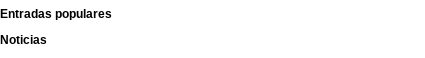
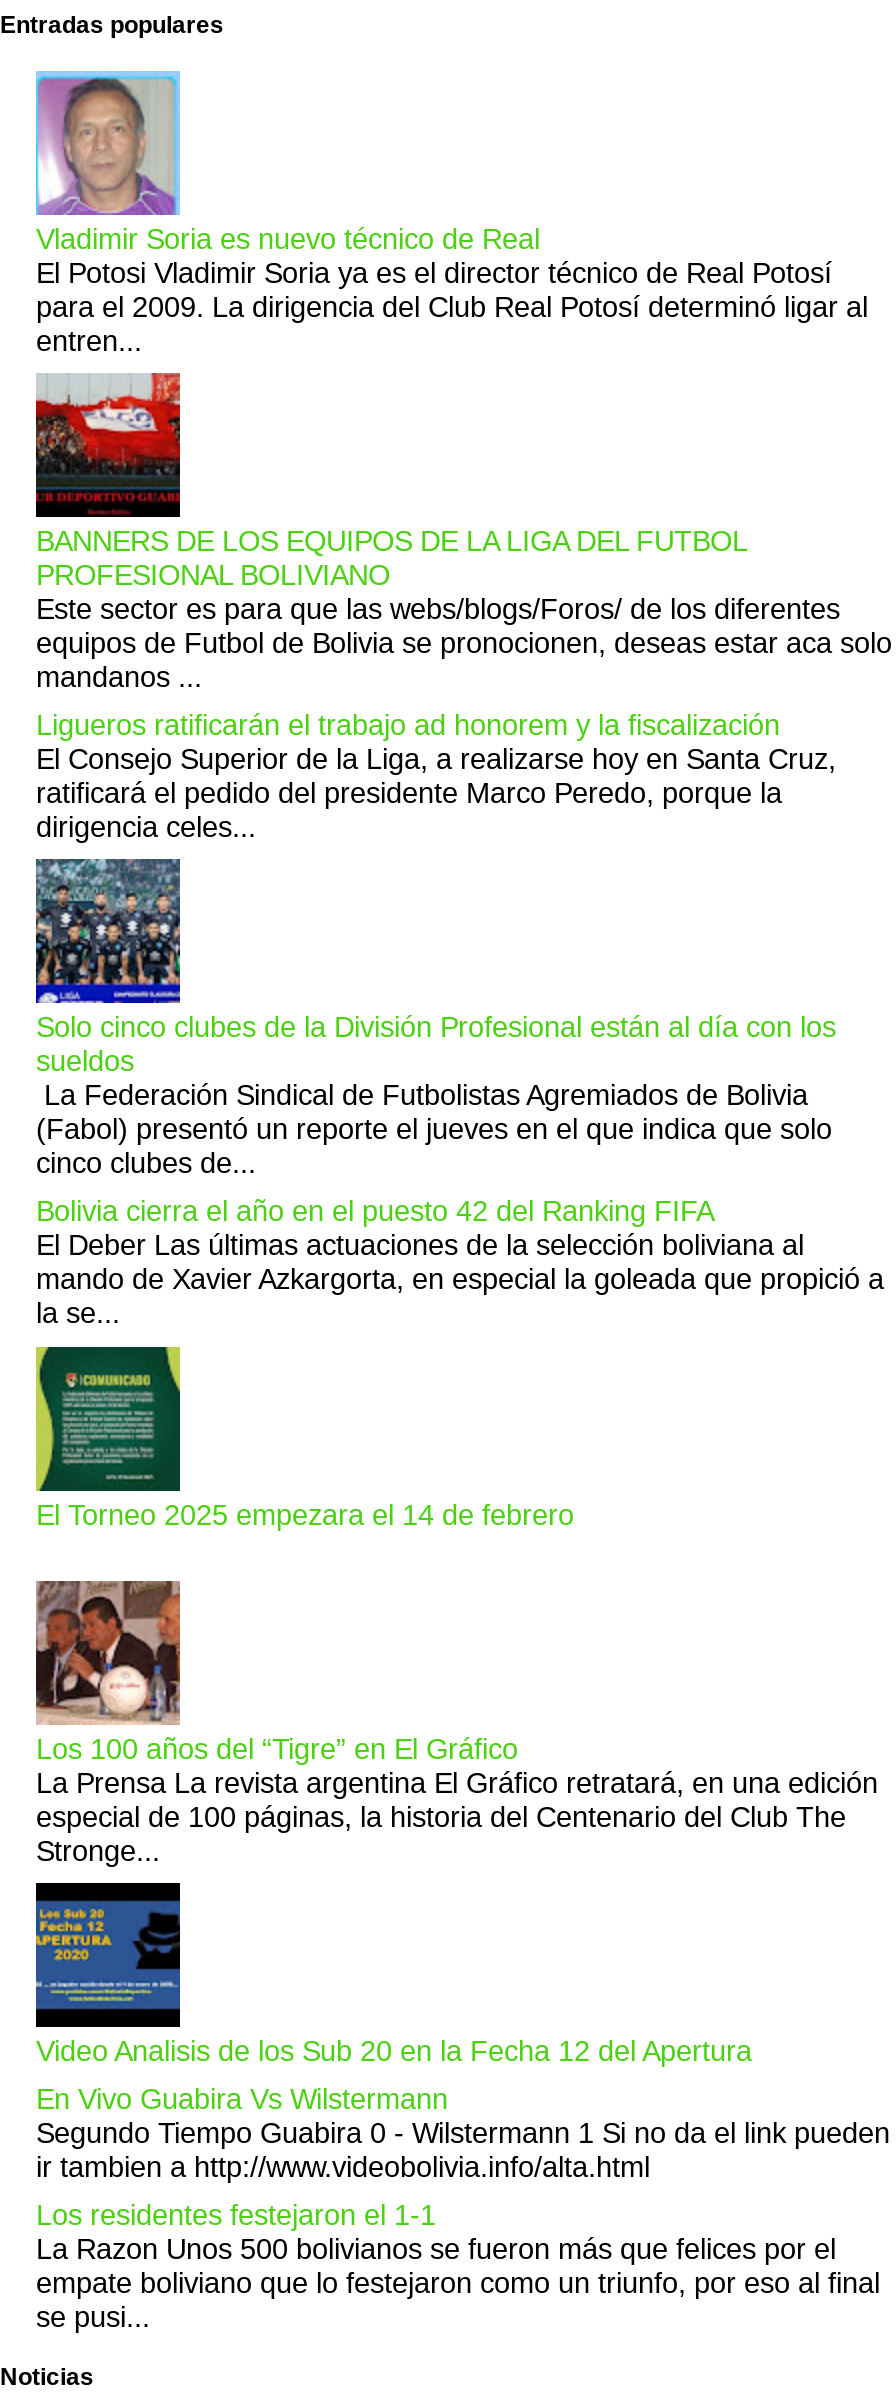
none -> [34,69,868,356] [image] | Vladimir Soria es nuevo técnico de Real | El Potosi Vladimir Soria ya es el director técnico de Real Potosí | para el 2009. La dirigencia del Club Real Potosí determinó ligar al | entren...
none -> [34,371,892,843] [image] | BANNERS DE LOS EQUIPOS DE LA LIGA DEL FUTBOL | PROFESIONAL BOLIVIANO | Este sector es para que las webs/blogs/Foros/ de los diferentes | equipos de Futbol de Bolivia se pronocionen, deseas estar aca solo | mandanos ... | Ligueros ratificarán el trabajo ad honorem y la fiscalización | El Consejo Superior de la Liga, a realizarse hoy en Santa Cruz, | ratificará el pedido del presidente Marco Peredo, porque la | dirigencia celes...
none -> [34,859,884,1330] [image] | Solo cinco clubes de la División Profesional están al día con los | sueldos | La Federación Sindical de Futbolistas Agremiados de Bolivia | (Fabol) presentó un reporte el jueves en el que indica que solo | cinco clubes de... | Bolivia cierra el año en el puesto 42 del Ranking FIFA | El Deber Las últimas actuaciones de la selección boliviana al | mando de Xavier Azkargorta, en especial la goleada que propició a | la se...
none -> [34,1345,574,1530] [image] | El Torneo 2025 empezara el 14 de febrero
none -> [34,1579,878,1867] [image] | Los 100 años del “Tigre” en El Gráfico | La Prensa La revista argentina El Gráfico retratará, en una edición | especial de 100 páginas, la historia del Centenario del Club The | Stronge...
none -> [34,1881,890,2334] [image] | Video Analisis de los Sub 20 en la Fecha 12 del Apertura | En Vivo Guabira Vs Wilstermann | Segundo Tiempo Guabira 0 - Wilstermann 1 Si no da el link pueden | ir tambien a http://www.videobolivia.info/alta.html | Los residentes festejaron el 1-1 | La Razon Unos 500 bolivianos se fueron más que felices por el | empate boliviano que lo festejaron como un triunfo, por eso al final | se pusi...

